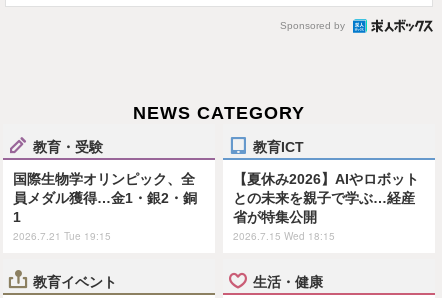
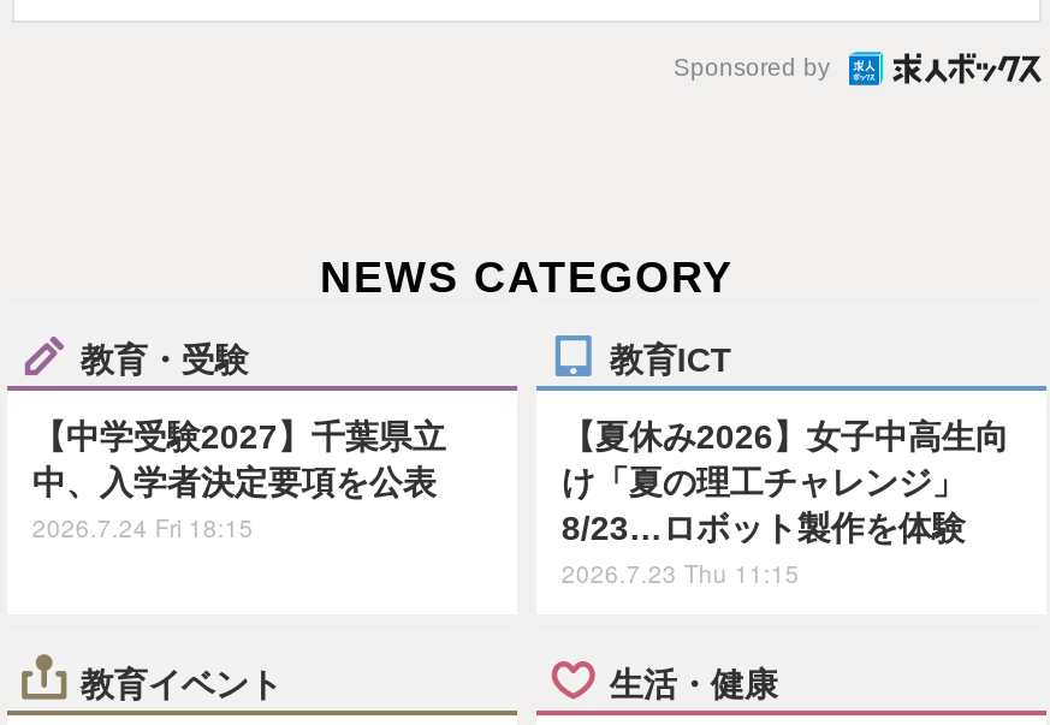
[13,171,197,243] 国際生物学オリンピック、全 | 員メダル獲得…金1・銀2・銅 | 1 | 2026.7.21 Tue 19:15 -> [32,417,446,544] 【中学受験2027】千葉県立 | 中、入学者決定要項を公表 | 2026.7.24 Fri 18:15
[233,171,419,243] 【夏休み2026】AIやロボット | との未来を親子で学ぶ…経産 | 省が特集公開 | 2026.7.15 Wed 18:15 -> [561,417,1009,590] 【夏休み2026】女子中高生向 | け「夏の理工チャレンジ」 | 8/23…ロボット製作を体験 | 2026.7.23 Thu 11:15

